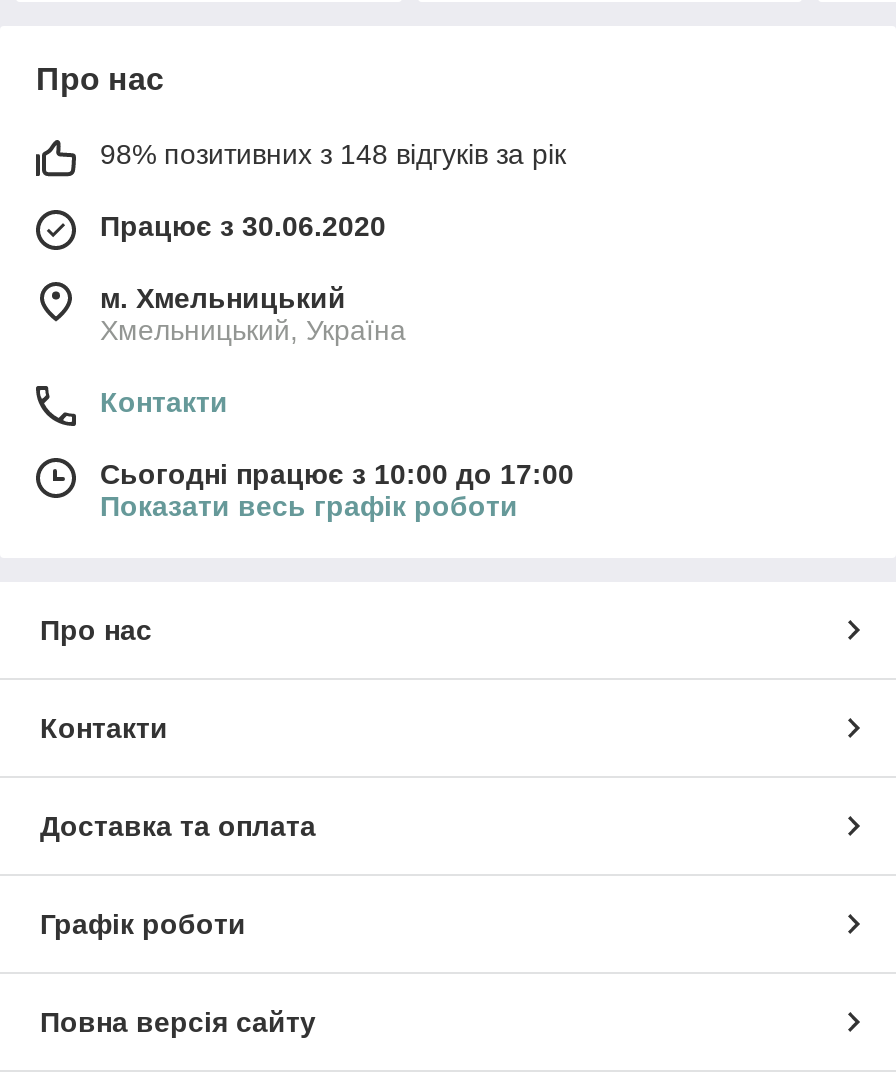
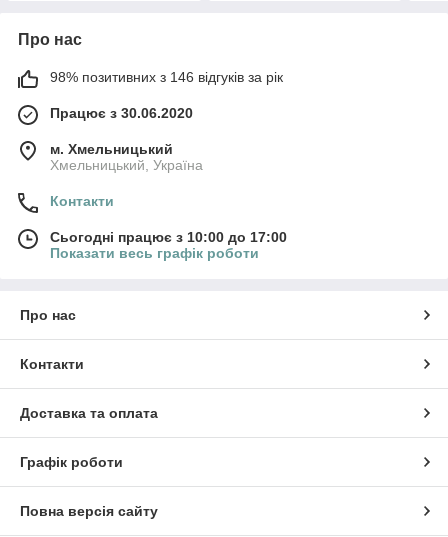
[100,138,566,170] 98% позитивних з 148 відгуків за рік -> [50,69,283,85] 98% позитивних з 146 відгуків за рік

